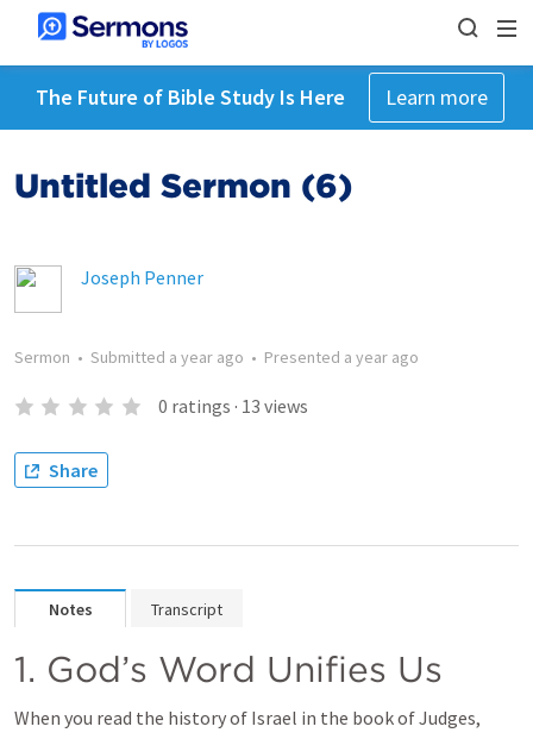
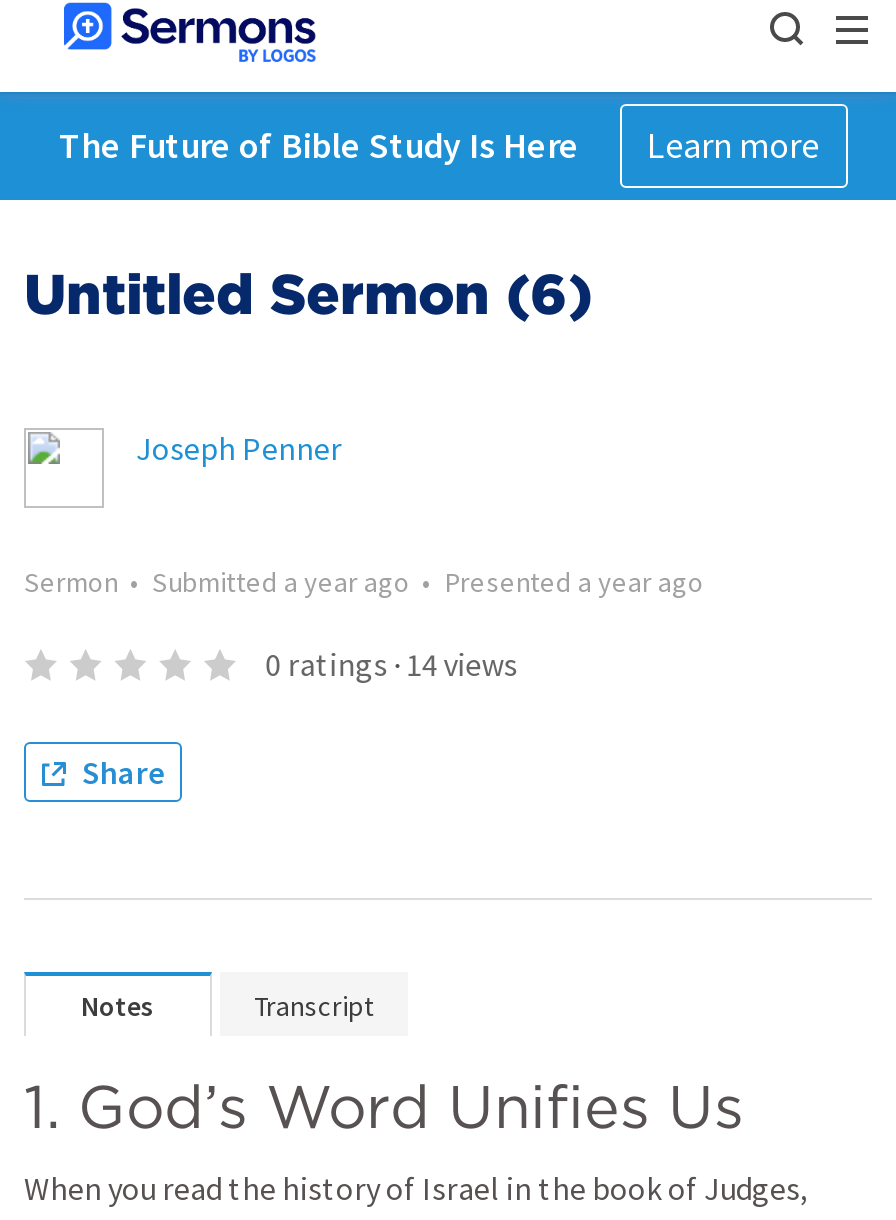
[158,394,308,418] 0 ratings · 13 views -> [265,644,517,684] 0 ratings · 14 views

